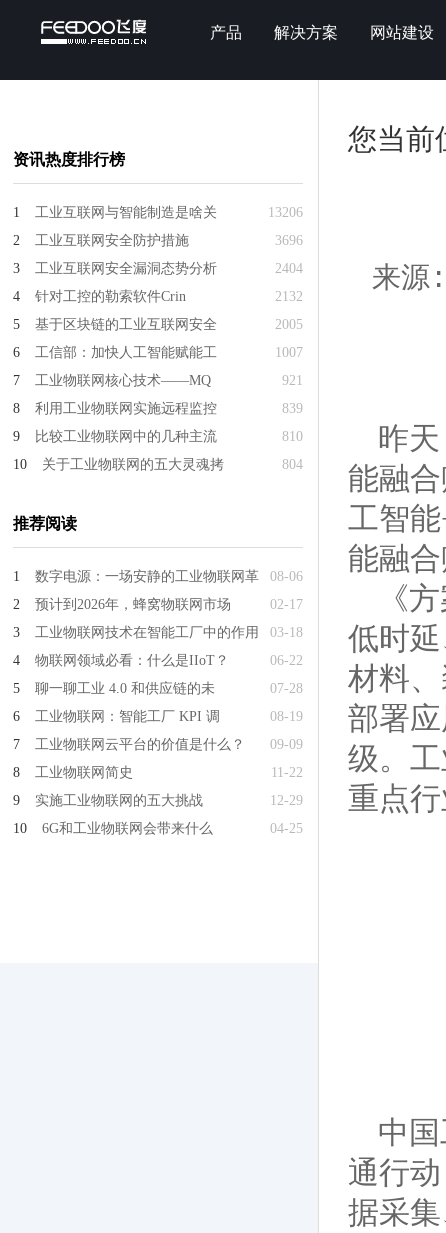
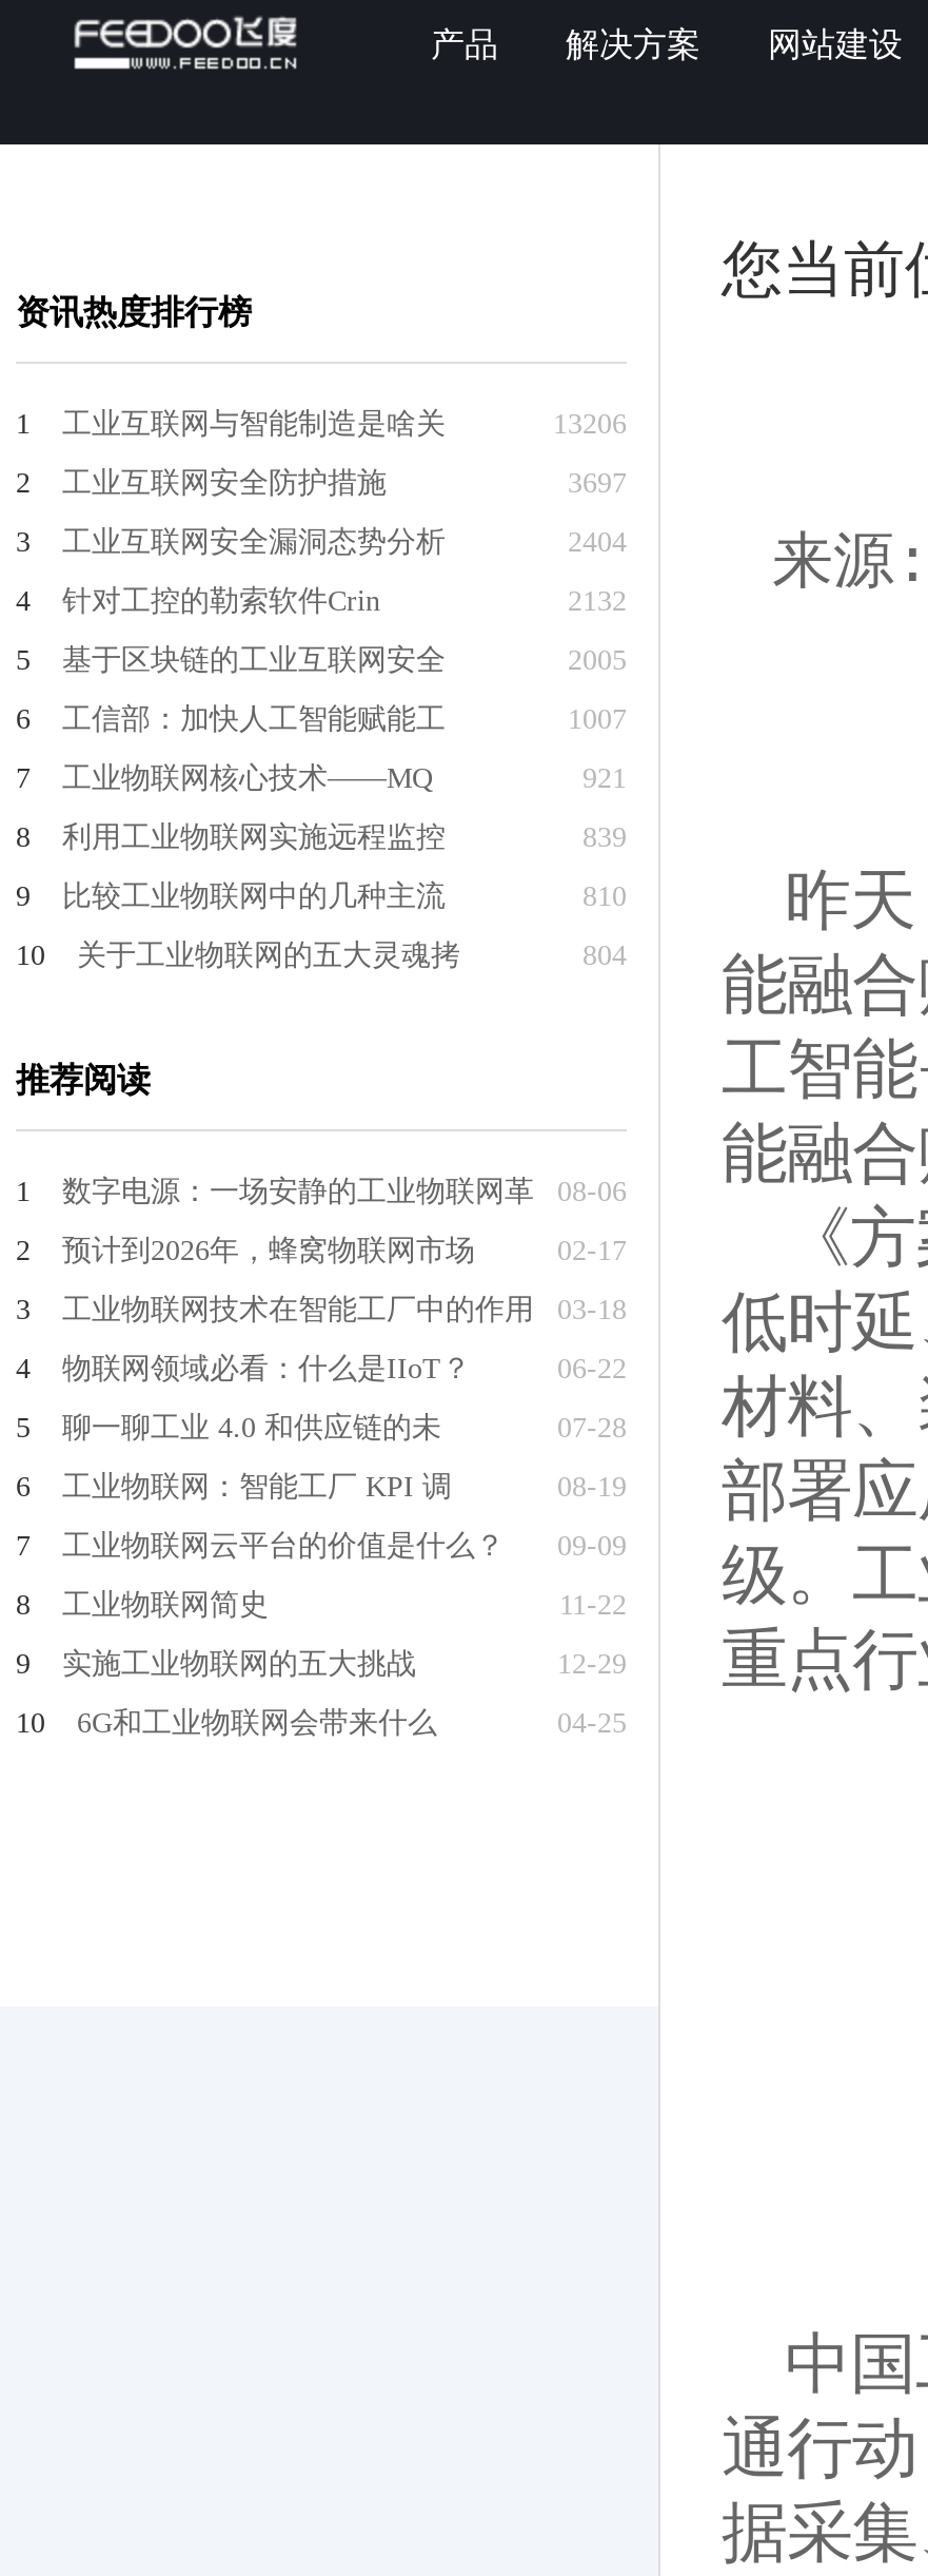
[275,233,303,248] 3696 -> [568,467,627,499] 3697

